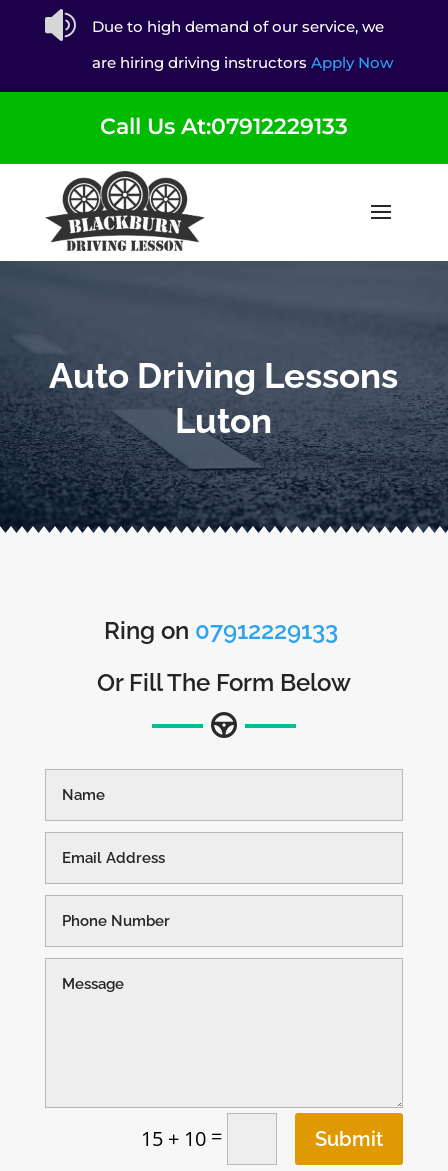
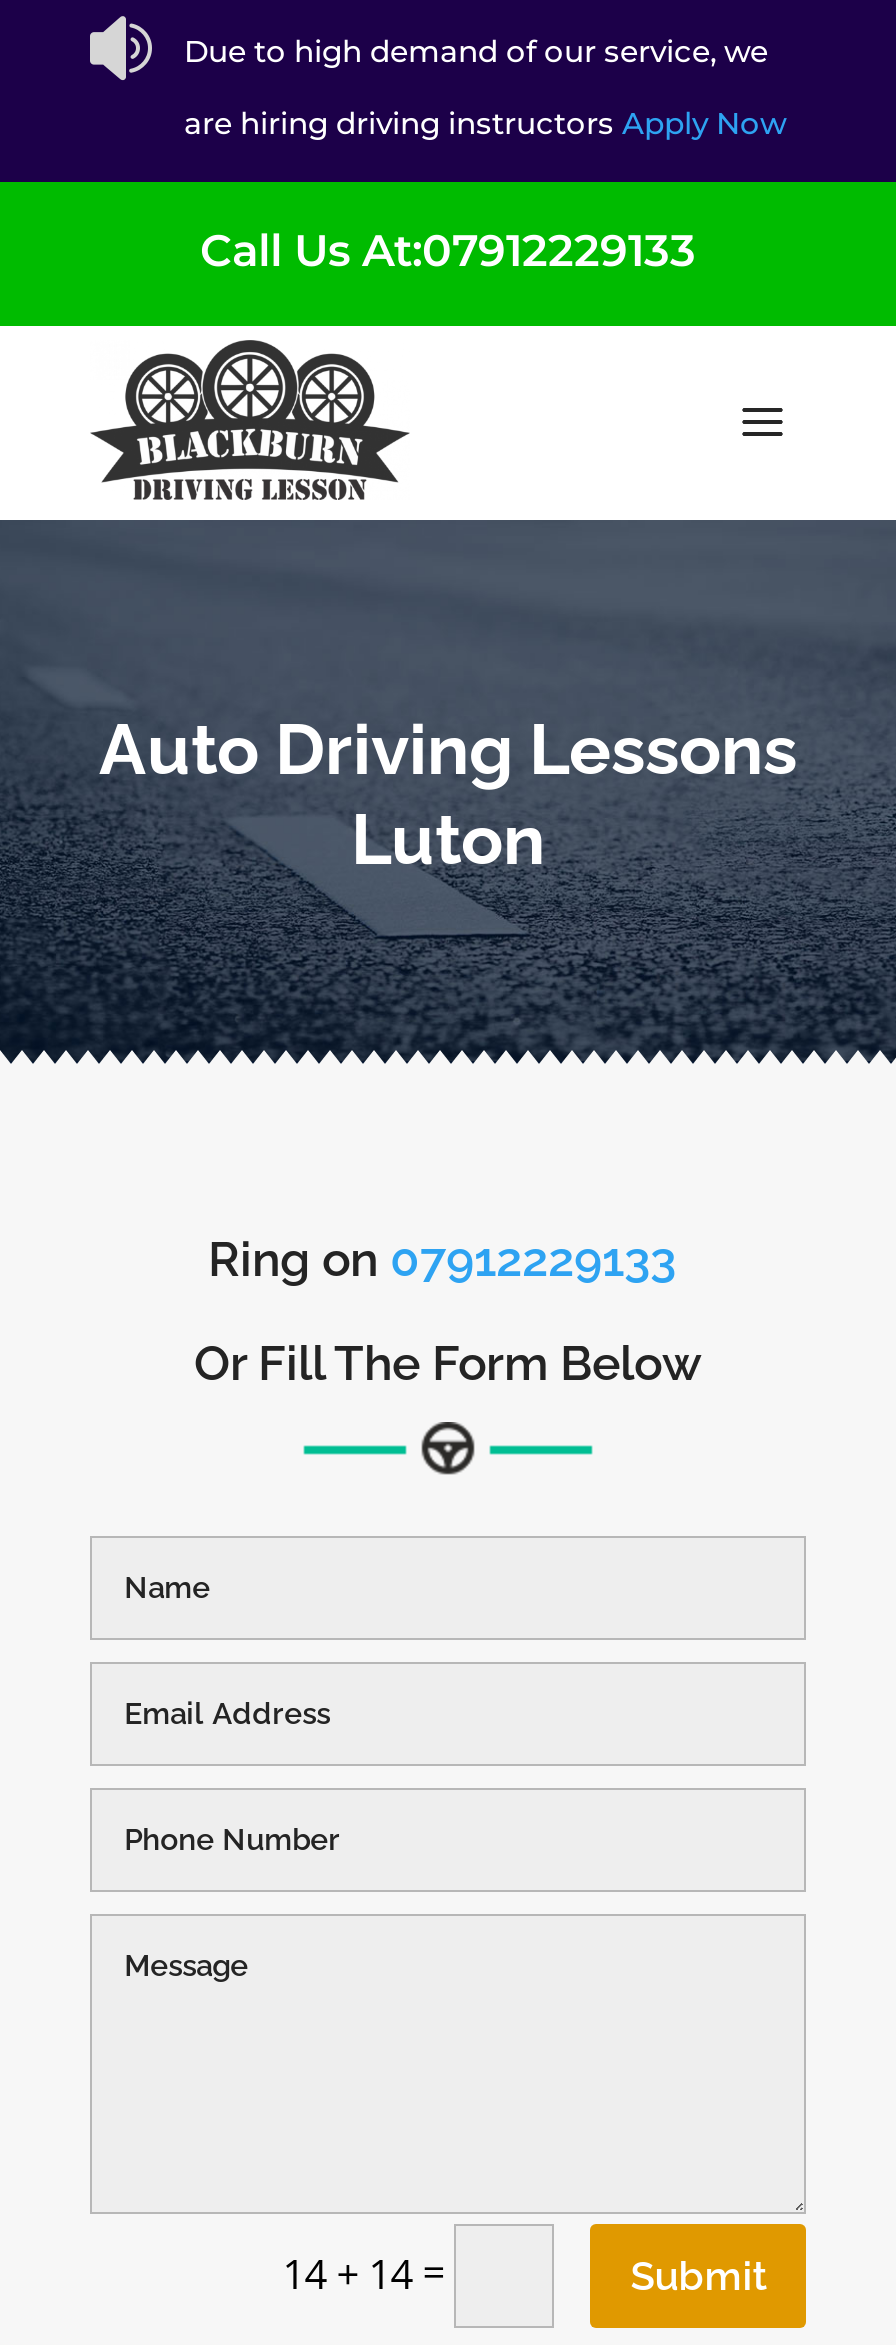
[141,1123,227,1152] 15 + 10 = -> [282,2245,454,2302] 14 + 14 =

